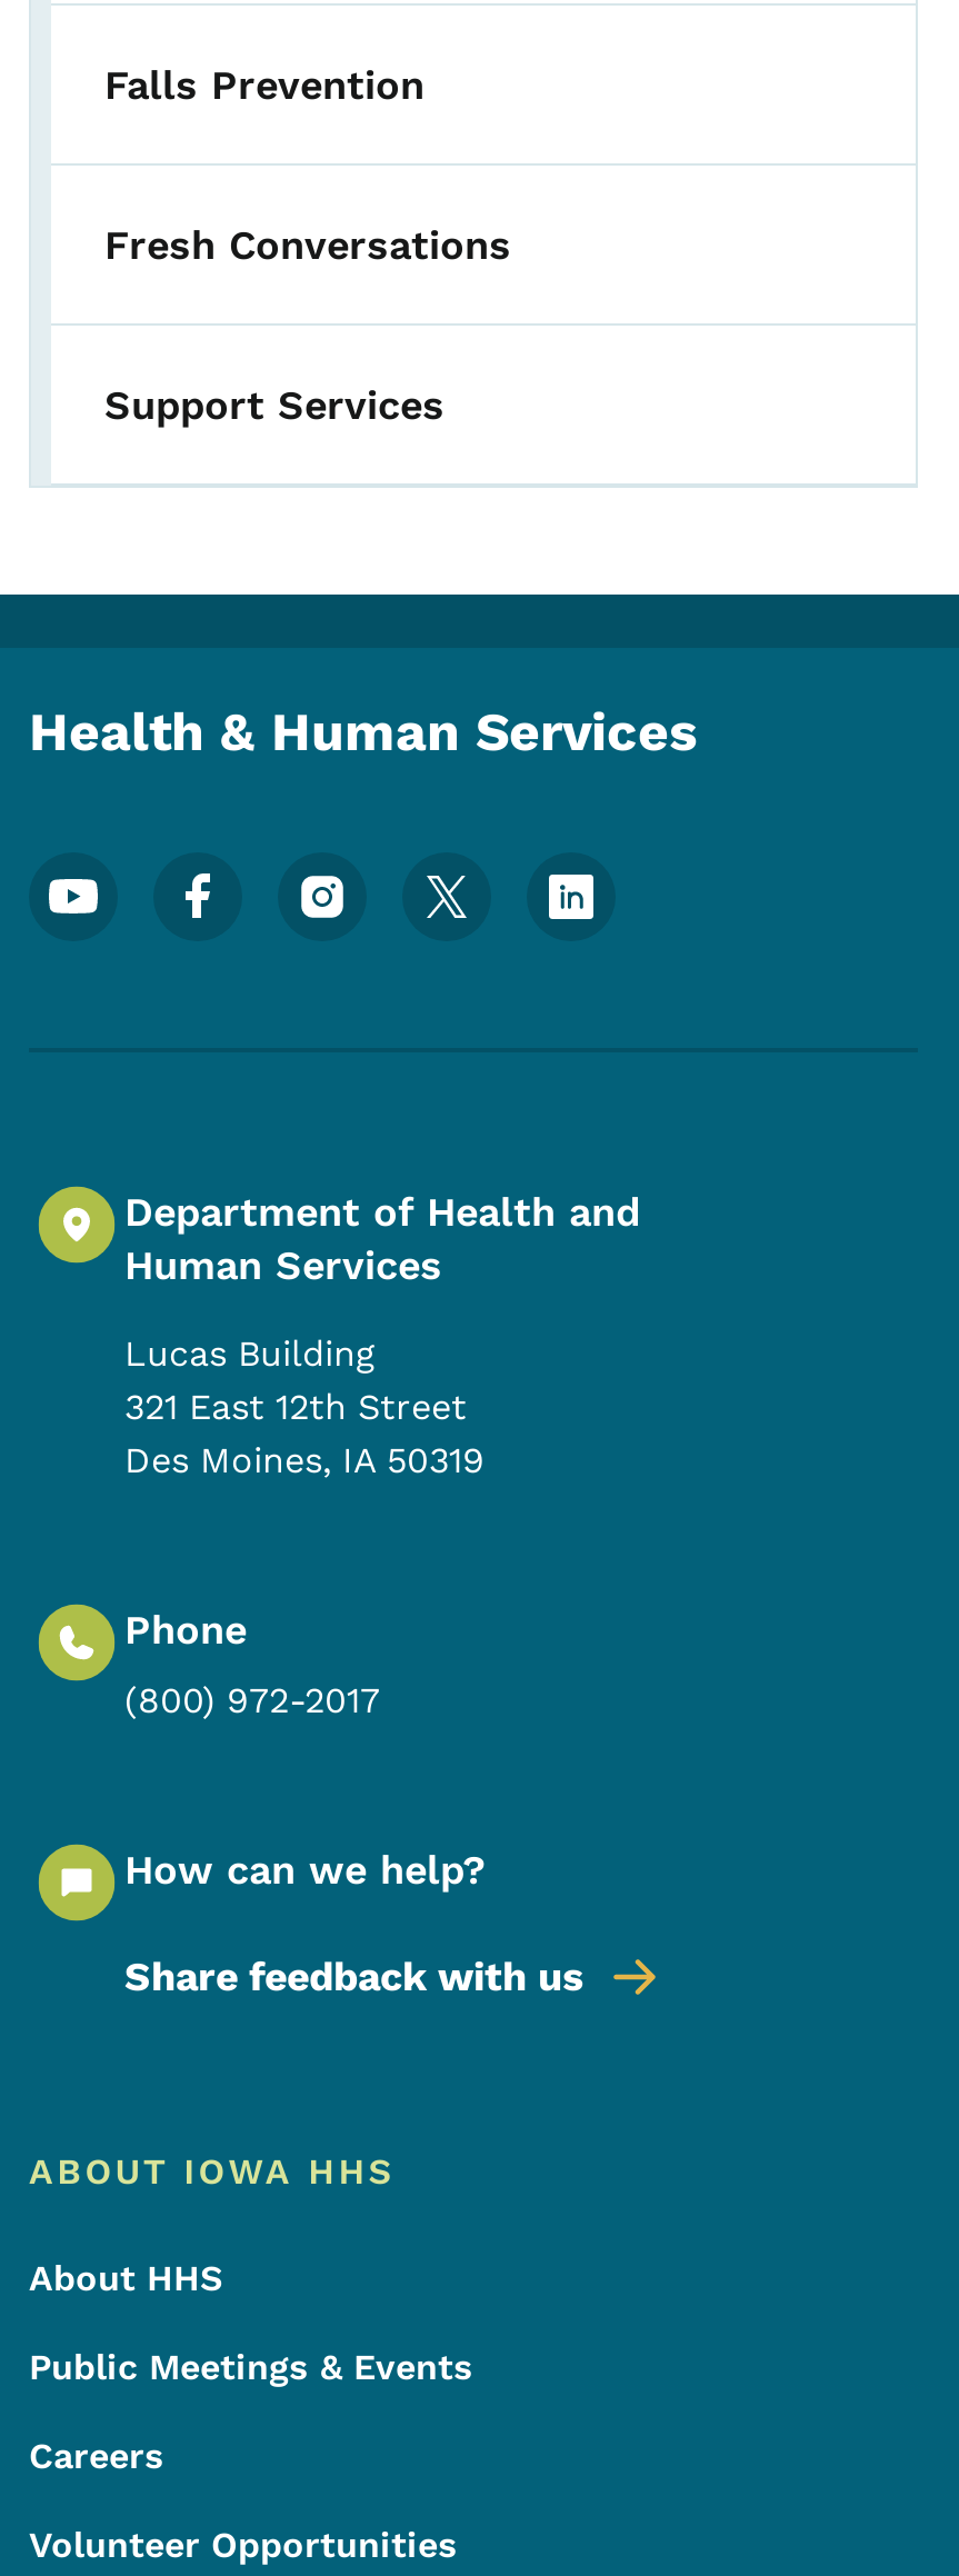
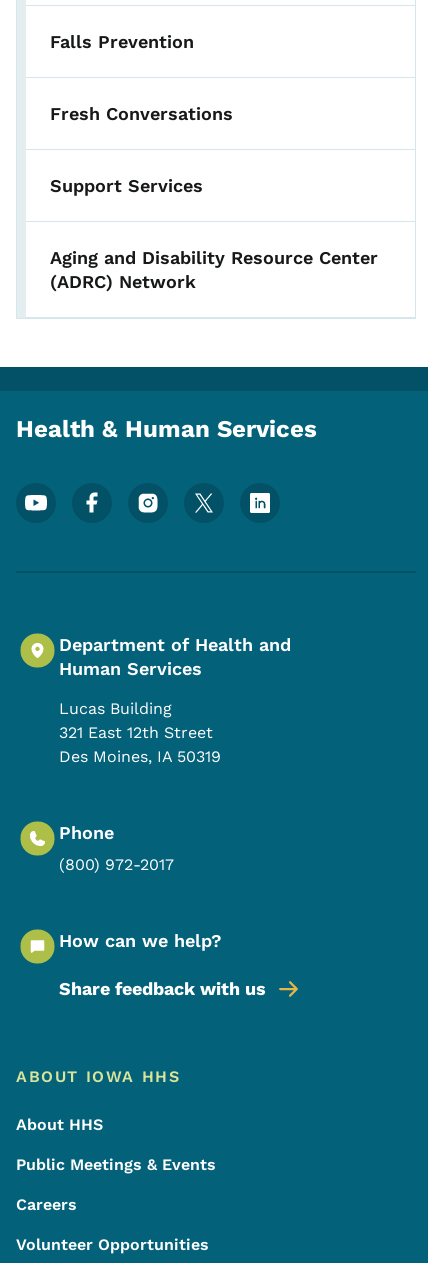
none -> [50,247,378,292] Aging and Disability Resource Center | (ADRC) Network

